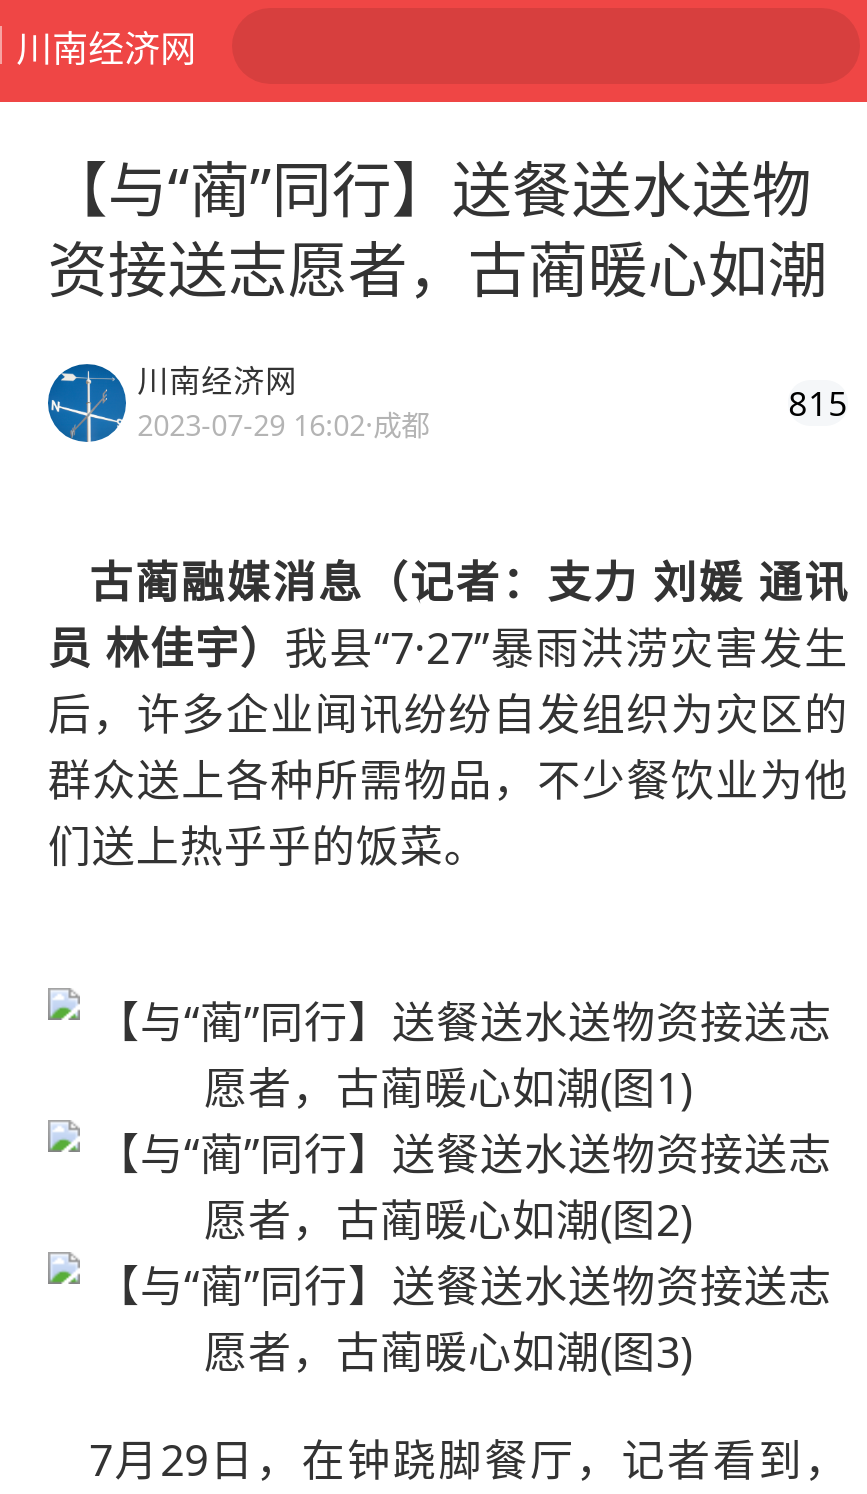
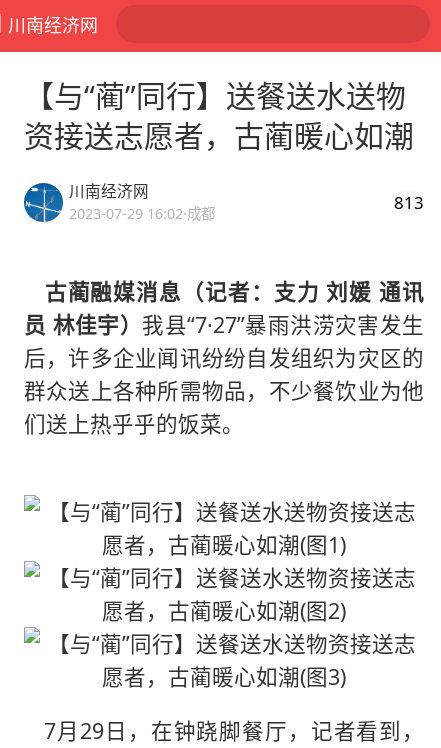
[788,379,848,425] 815 -> [394,191,424,214] 813

